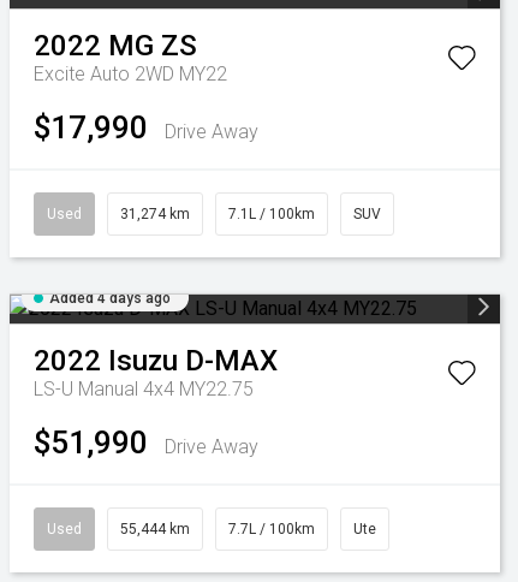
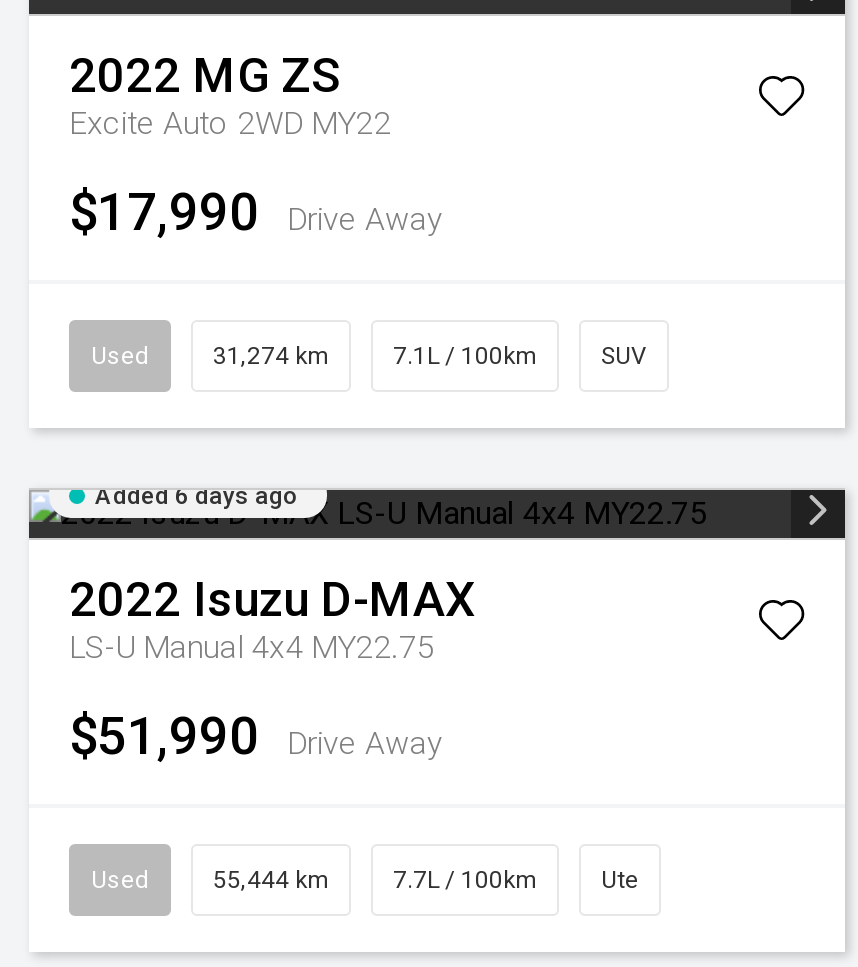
[49,290,171,307] Added 4 days ago -> [95,482,297,510] Added 6 days ago

